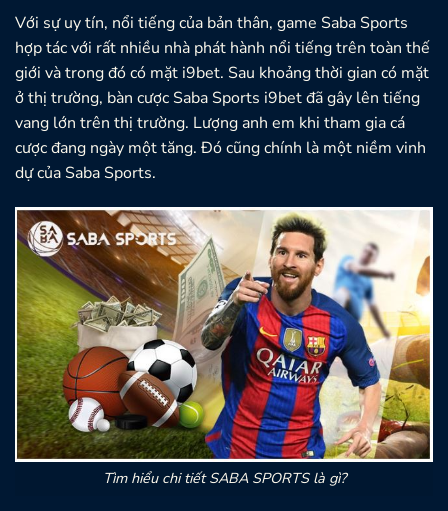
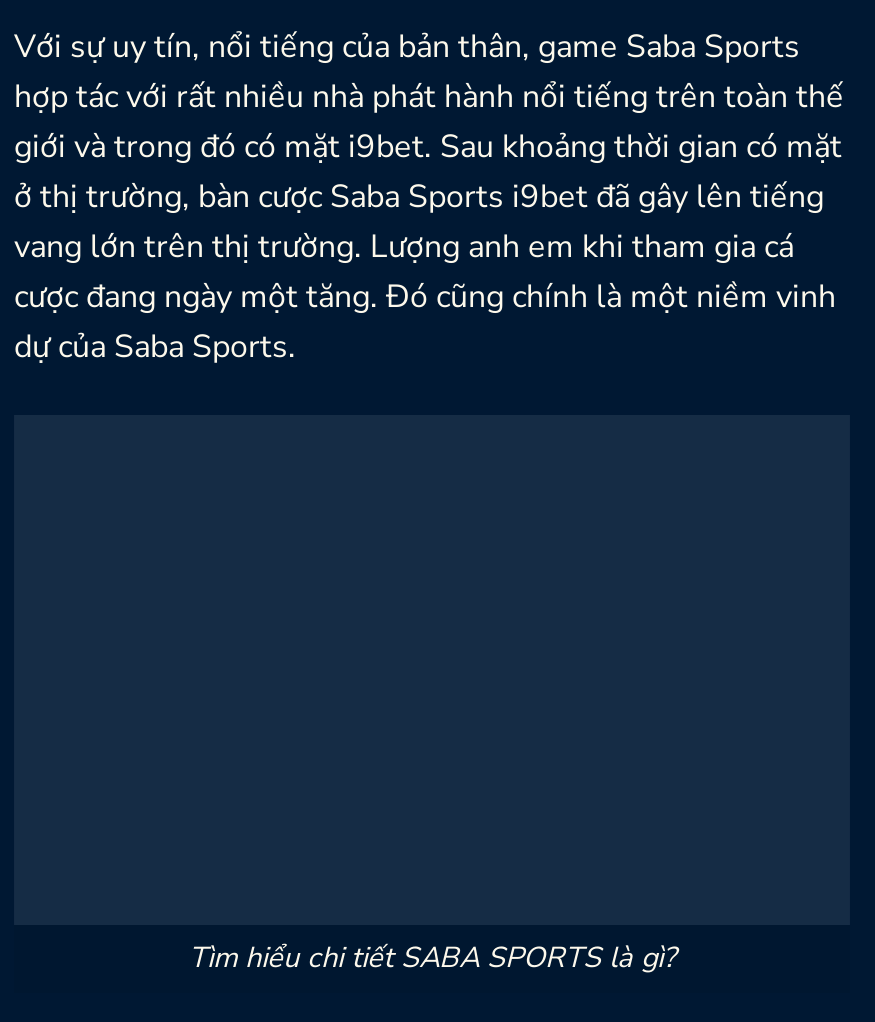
[14,206,434,463] [image] -> none

